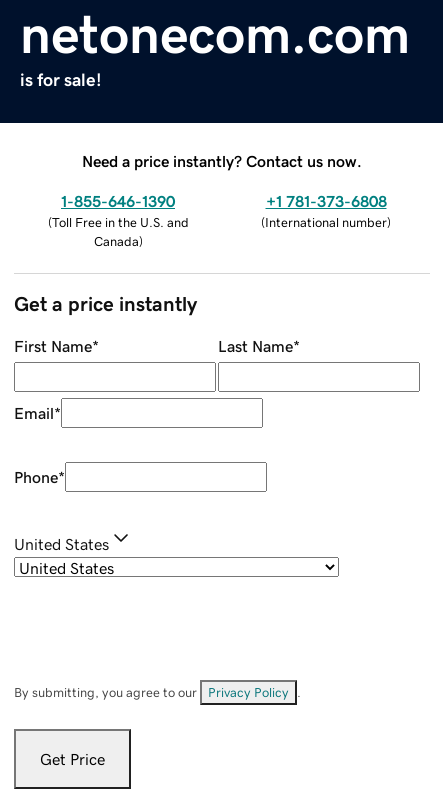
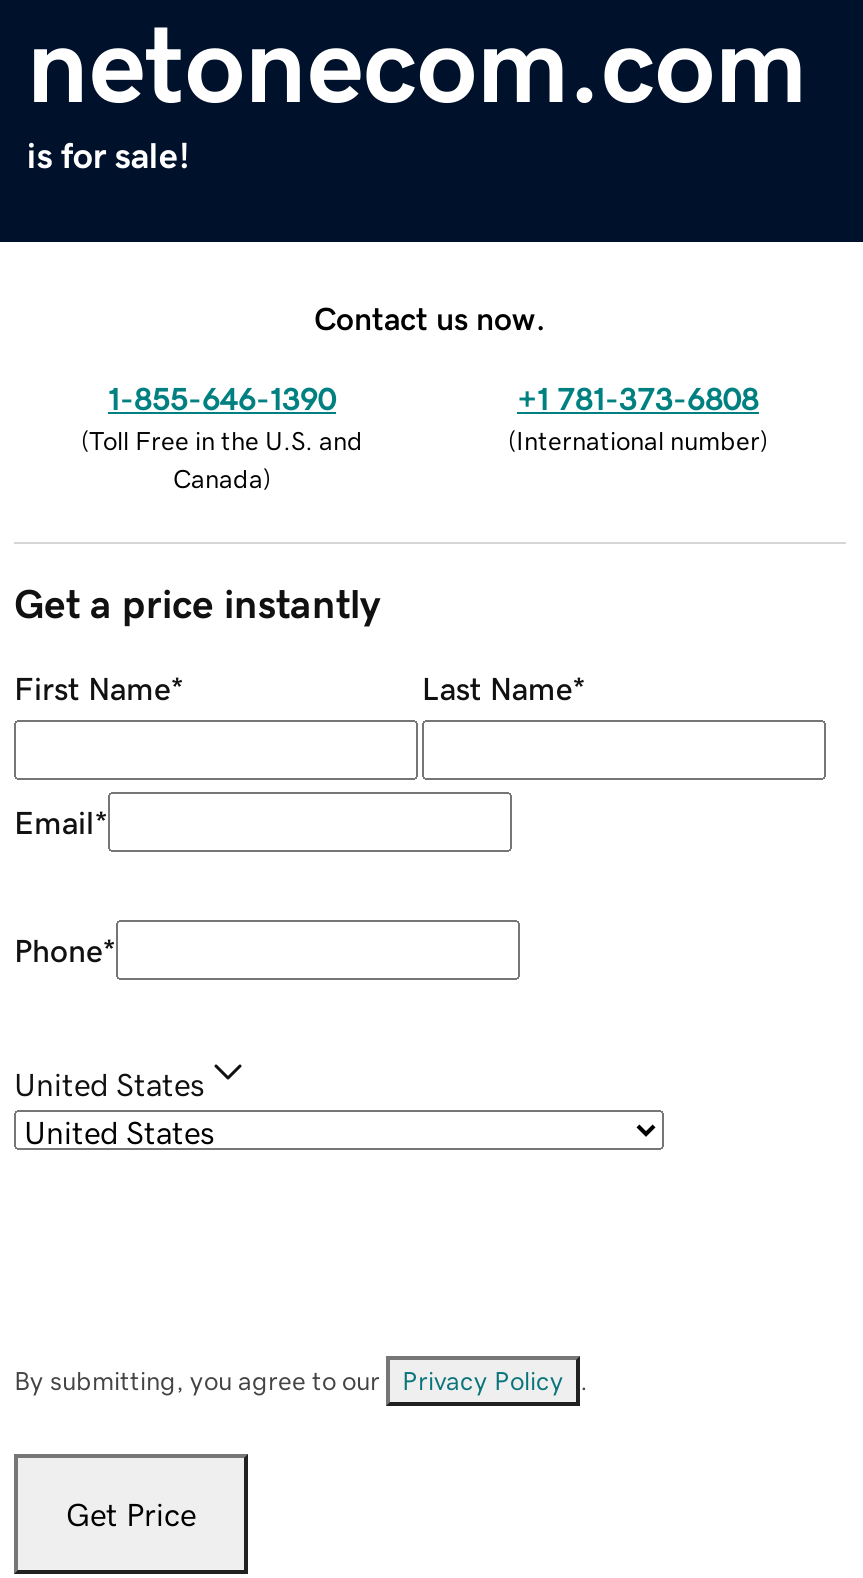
[82,153,362,169] Need a price instantly? Contact us now. -> [314,301,546,333] Contact us now.

